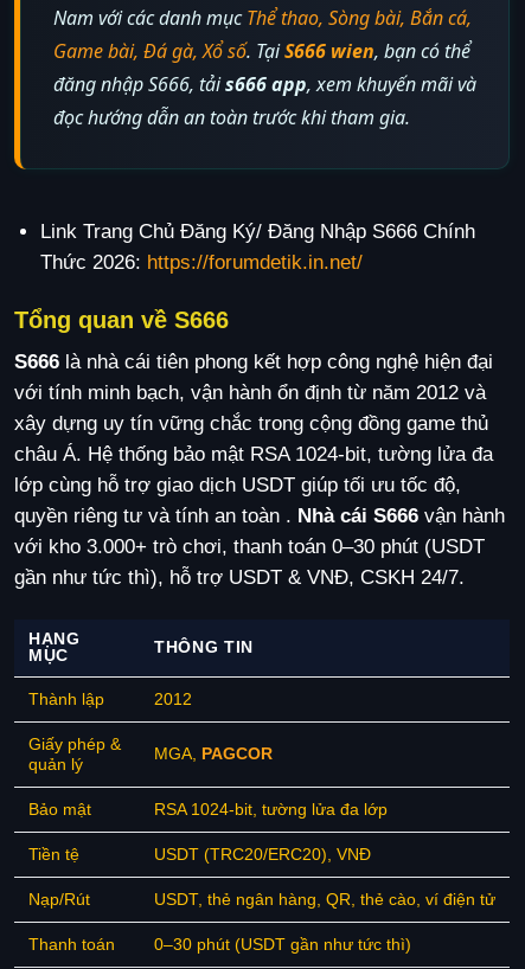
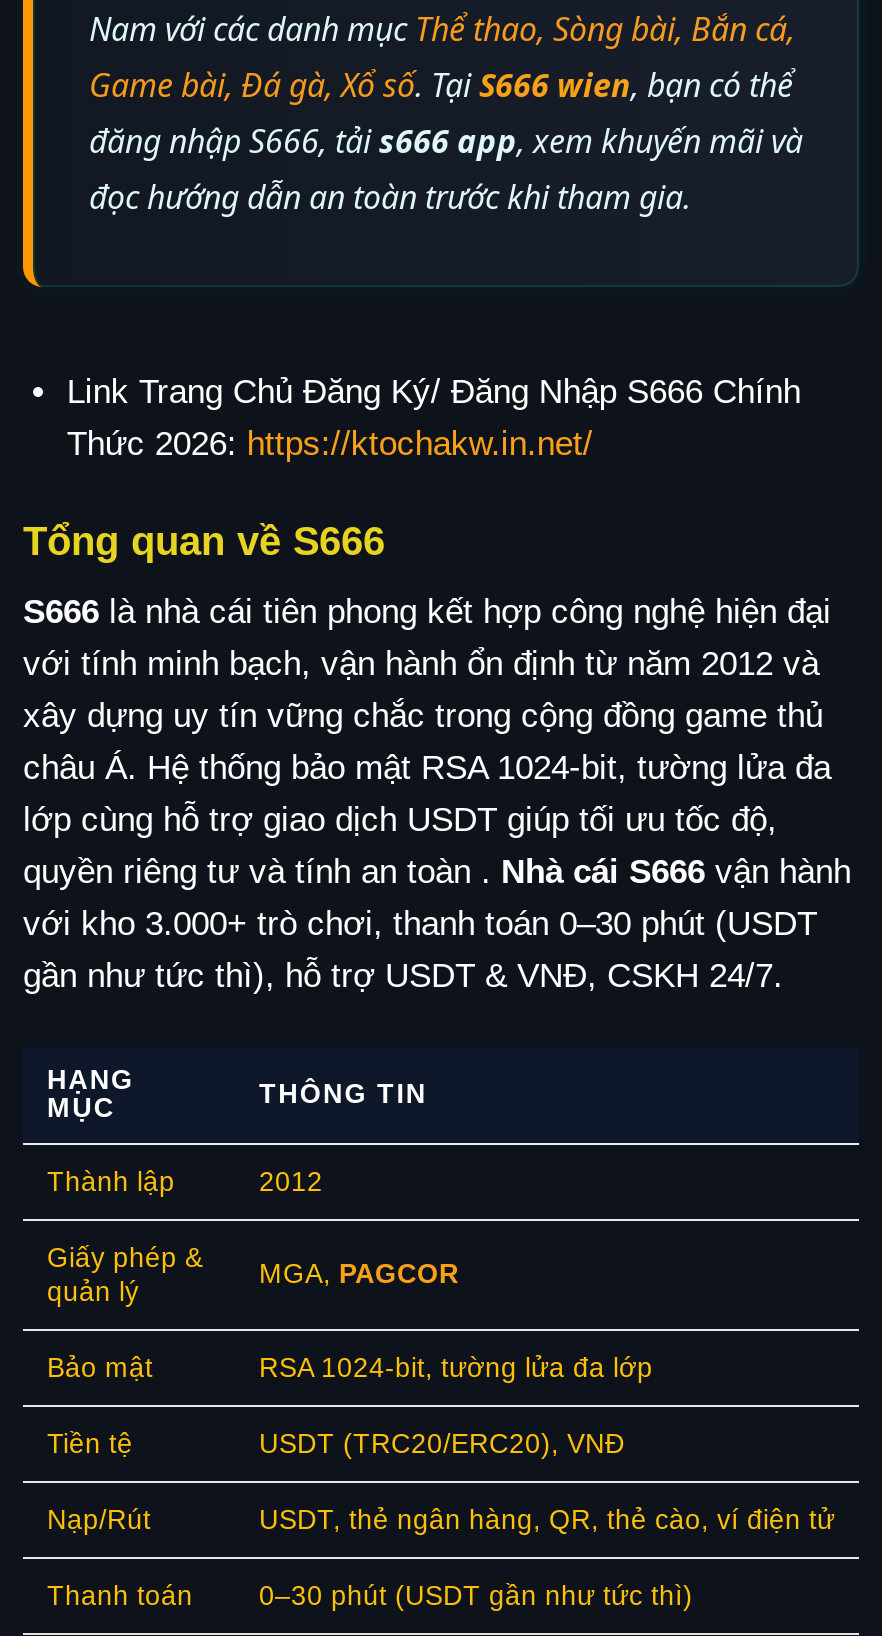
[40,251,362,274] Thức 2026: https://forumdetik.in.net/ -> [67,425,593,463] Thức 2026: https://ktochakw.in.net/

